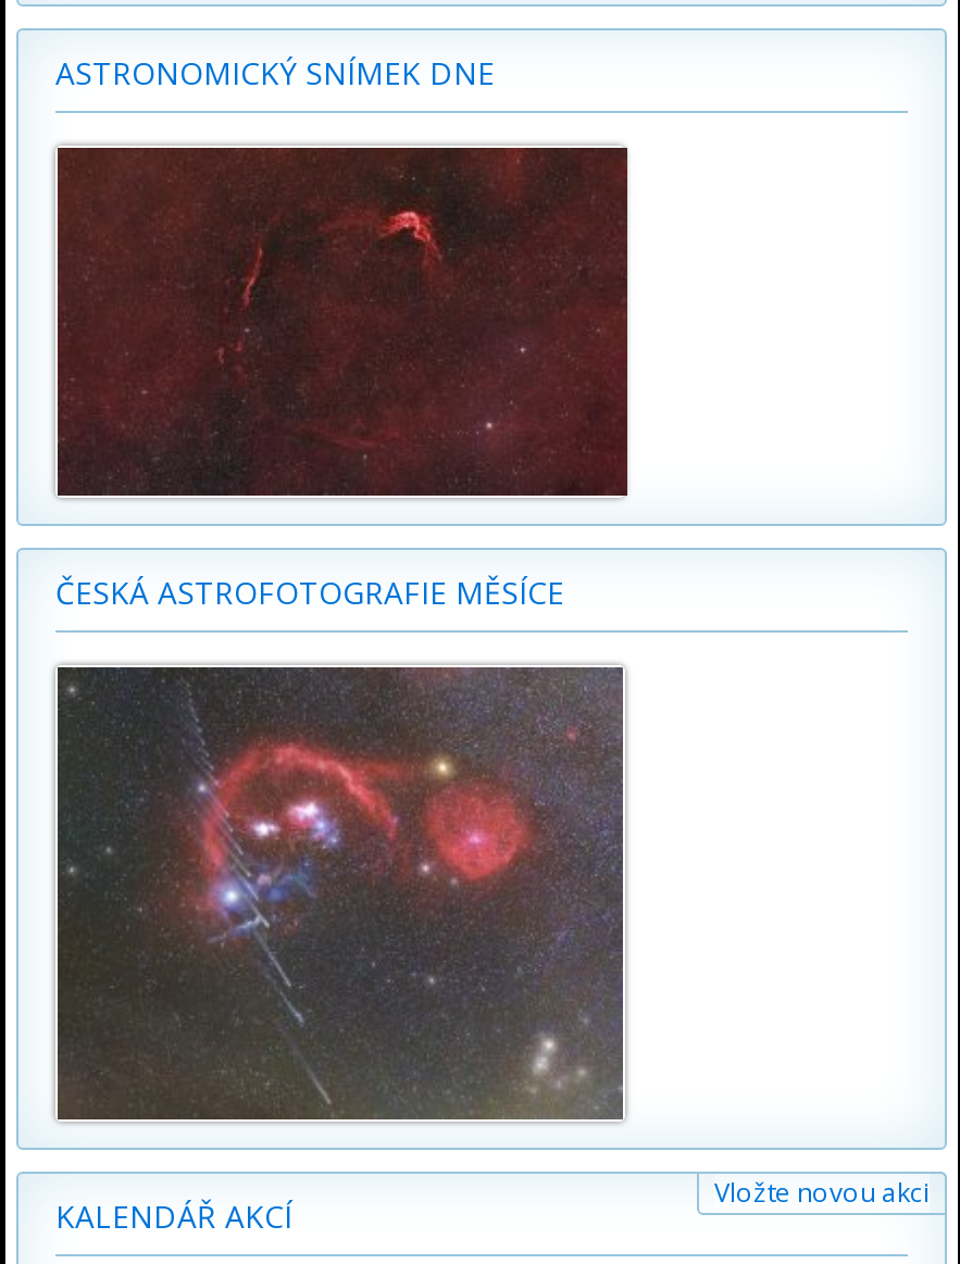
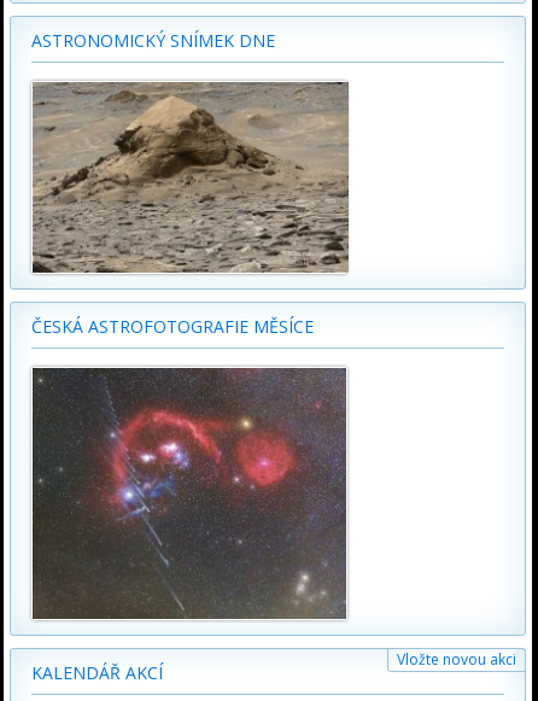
[58,148,627,496] [image] -> [33,82,350,273] [image]

